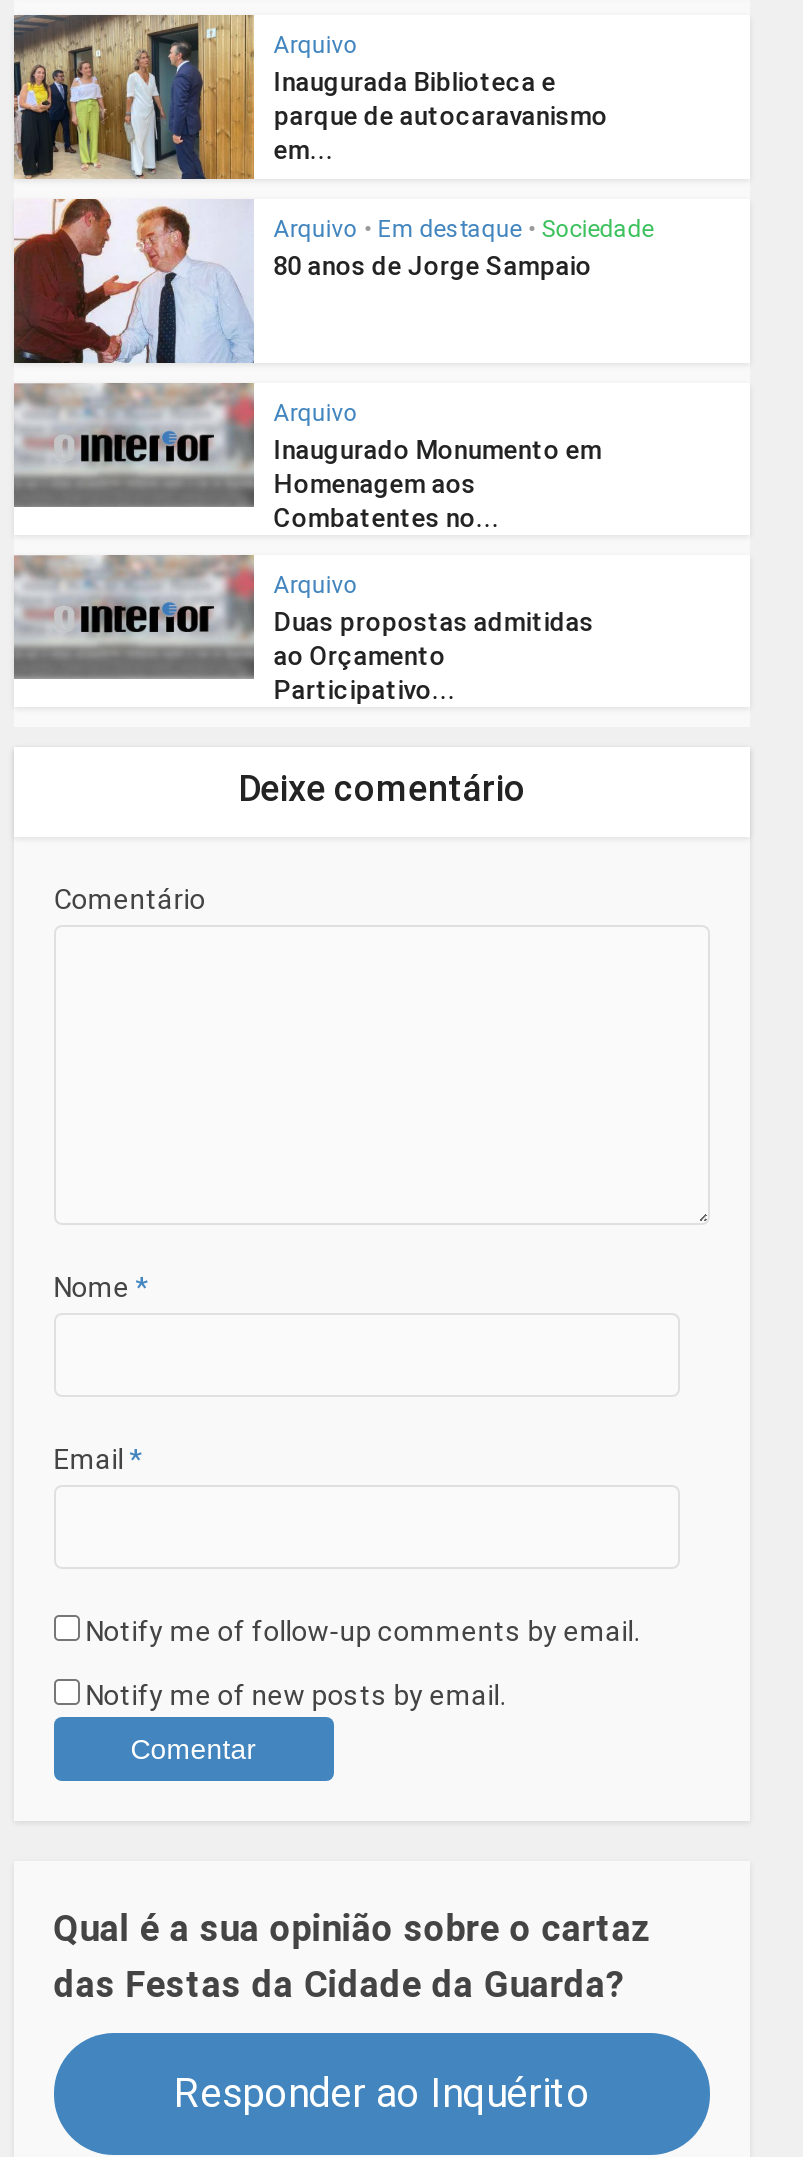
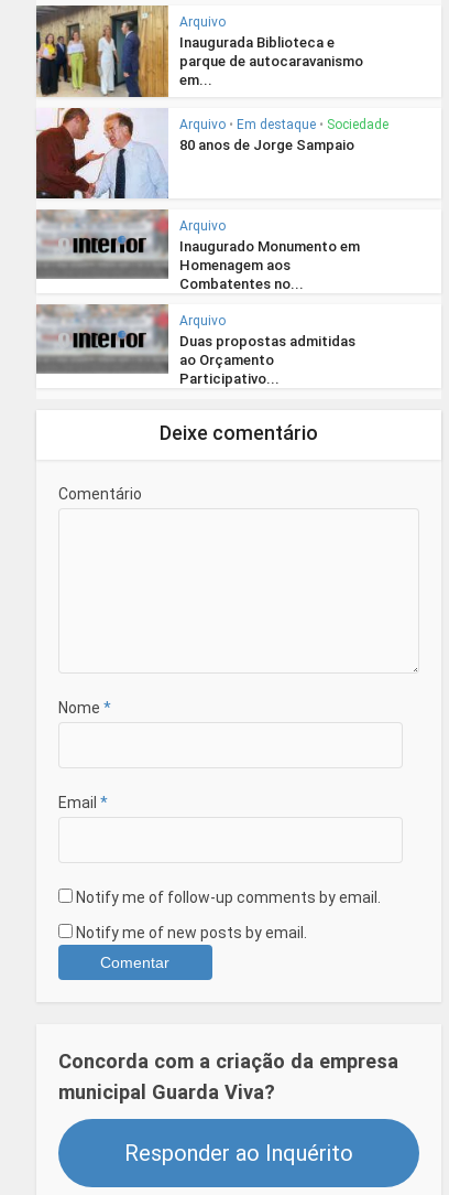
[53,1906,651,2004] Qual é a sua opinião sobre o cartaz | das Festas da Cidade da Guarda? -> [58,1050,398,1104] Concorda com a criação da empresa | municipal Guarda Viva?

